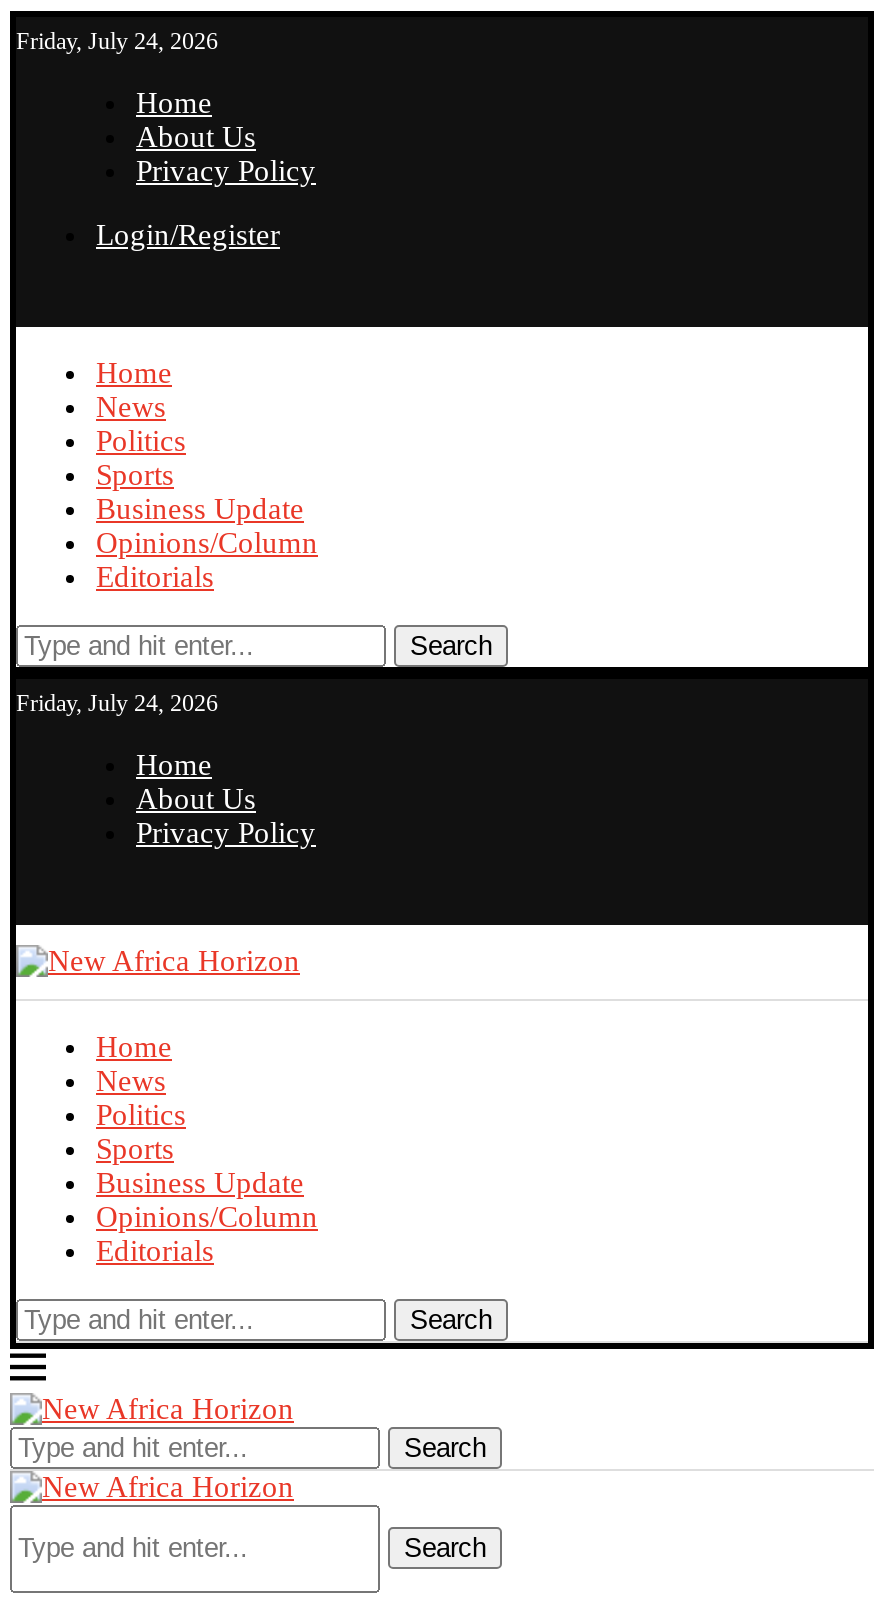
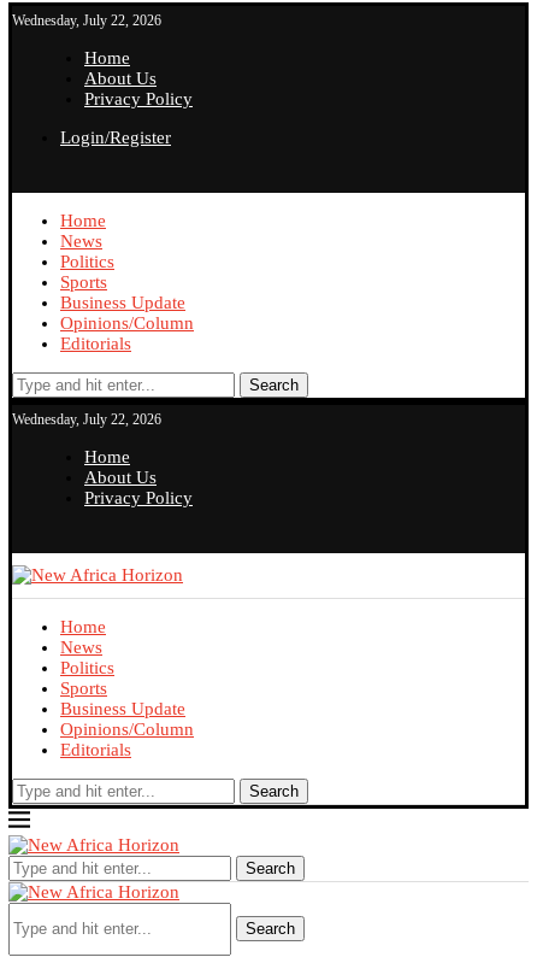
[16,27,218,55] Friday, July 24, 2026 -> [12,12,161,29] Wednesday, July 22, 2026
[16,689,218,717] Friday, July 24, 2026 -> [12,411,161,428] Wednesday, July 22, 2026

